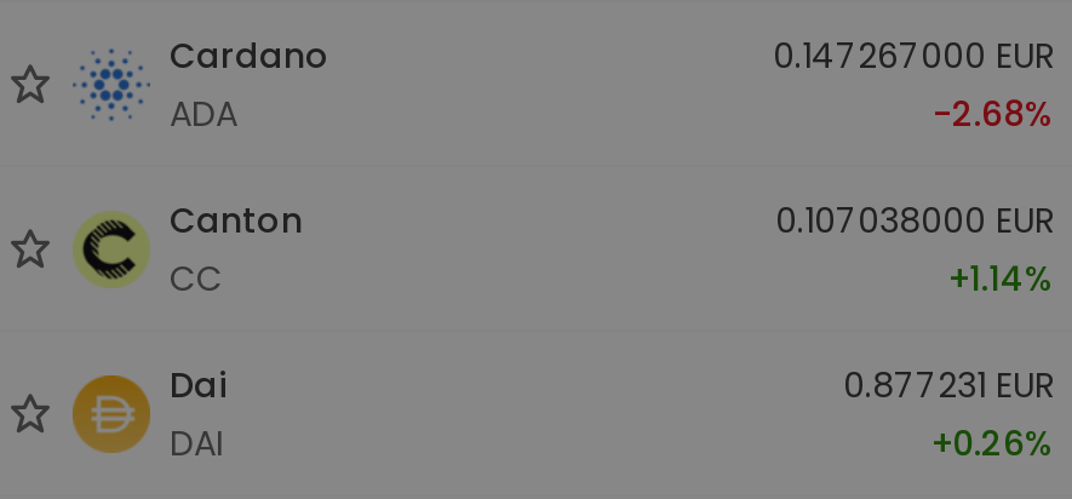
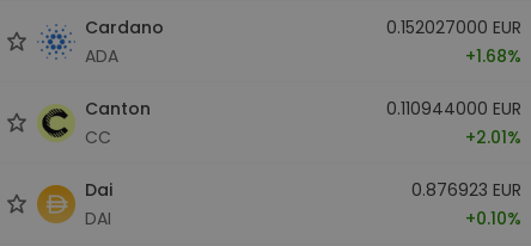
[773,30,1054,79] 0.147267000 EUR -> [386,15,521,39] 0.152027000 EUR
[933,88,1054,137] -2.68% -> [465,44,521,67] +1.68%
[775,195,1054,243] 0.107038000 EUR -> [386,96,521,120] 0.110944000 EUR
[947,253,1054,302] +1.14% -> [465,125,521,149] +2.01%
[843,360,1054,408] 0.877231 EUR -> [411,177,521,201] 0.876923 EUR
[930,418,1054,466] +0.26% -> [465,206,521,230] +0.10%

